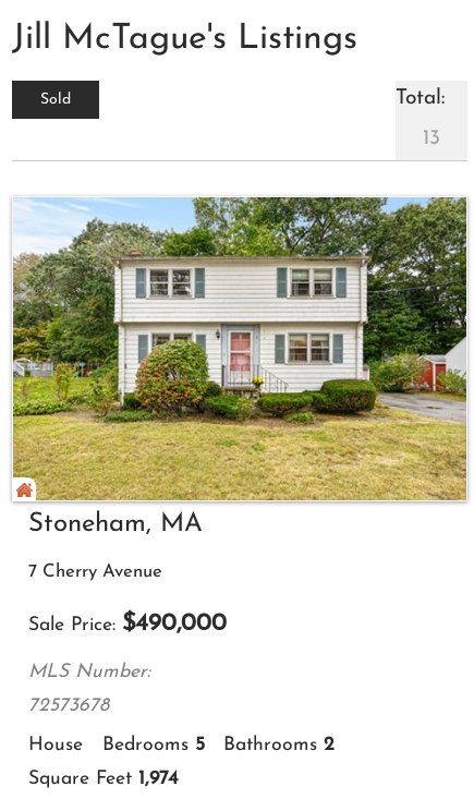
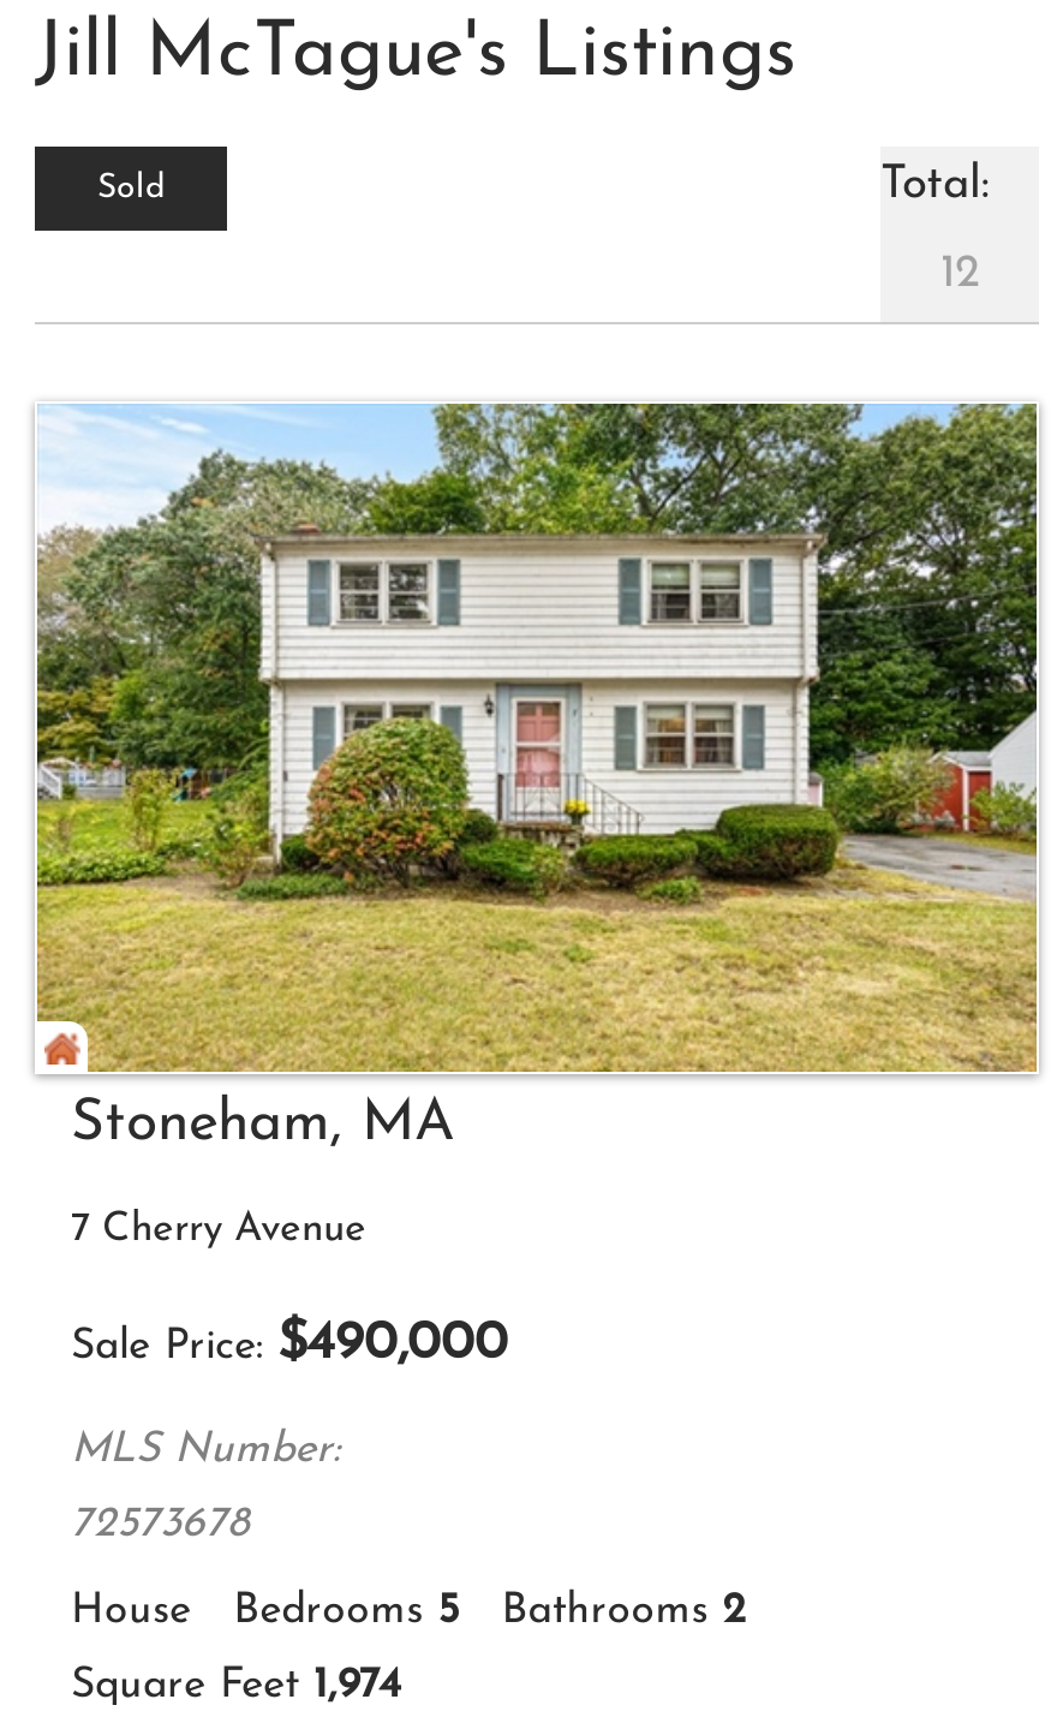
[423,129,440,149] 13 -> [940,252,979,298] 12

